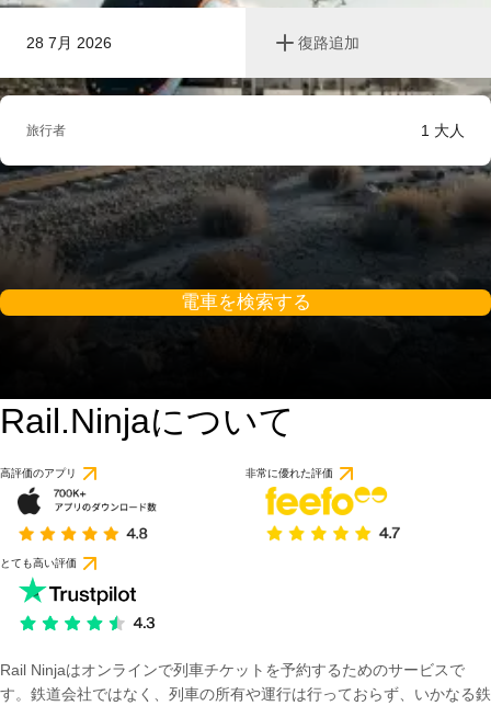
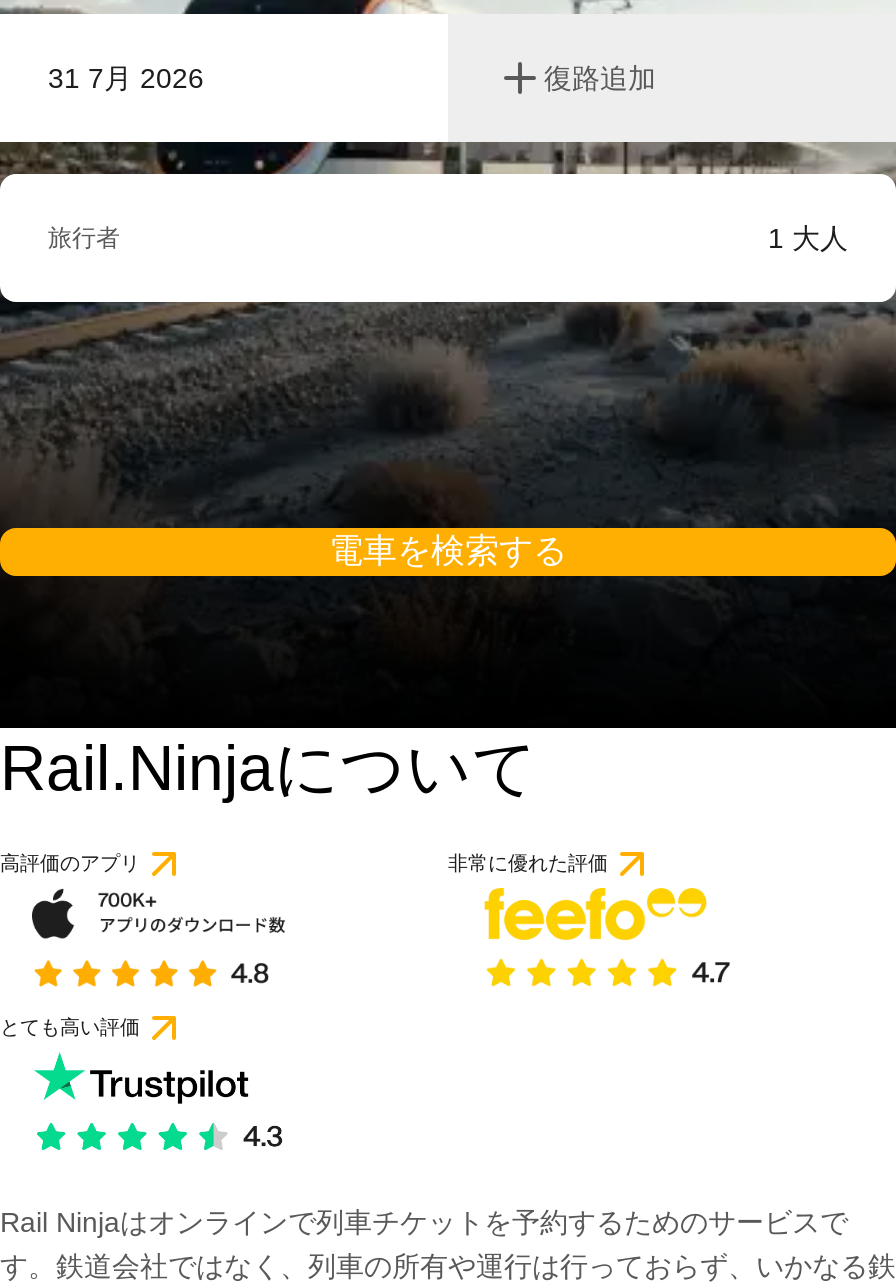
[26,34,112,52] 28 7月 2026 -> [48,62,204,94] 31 7月 2026

